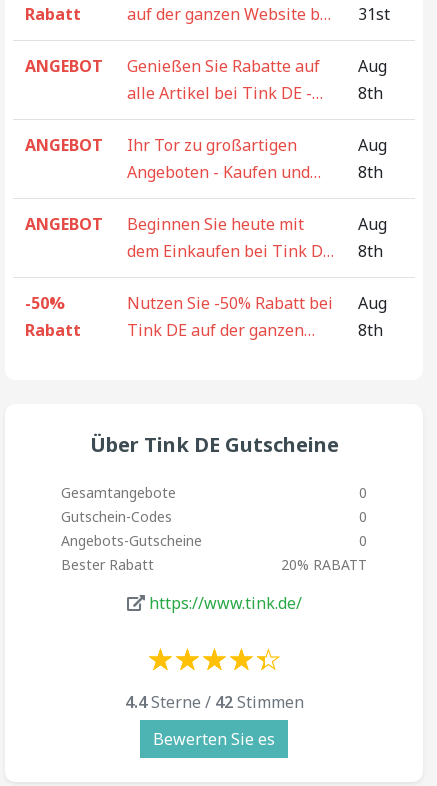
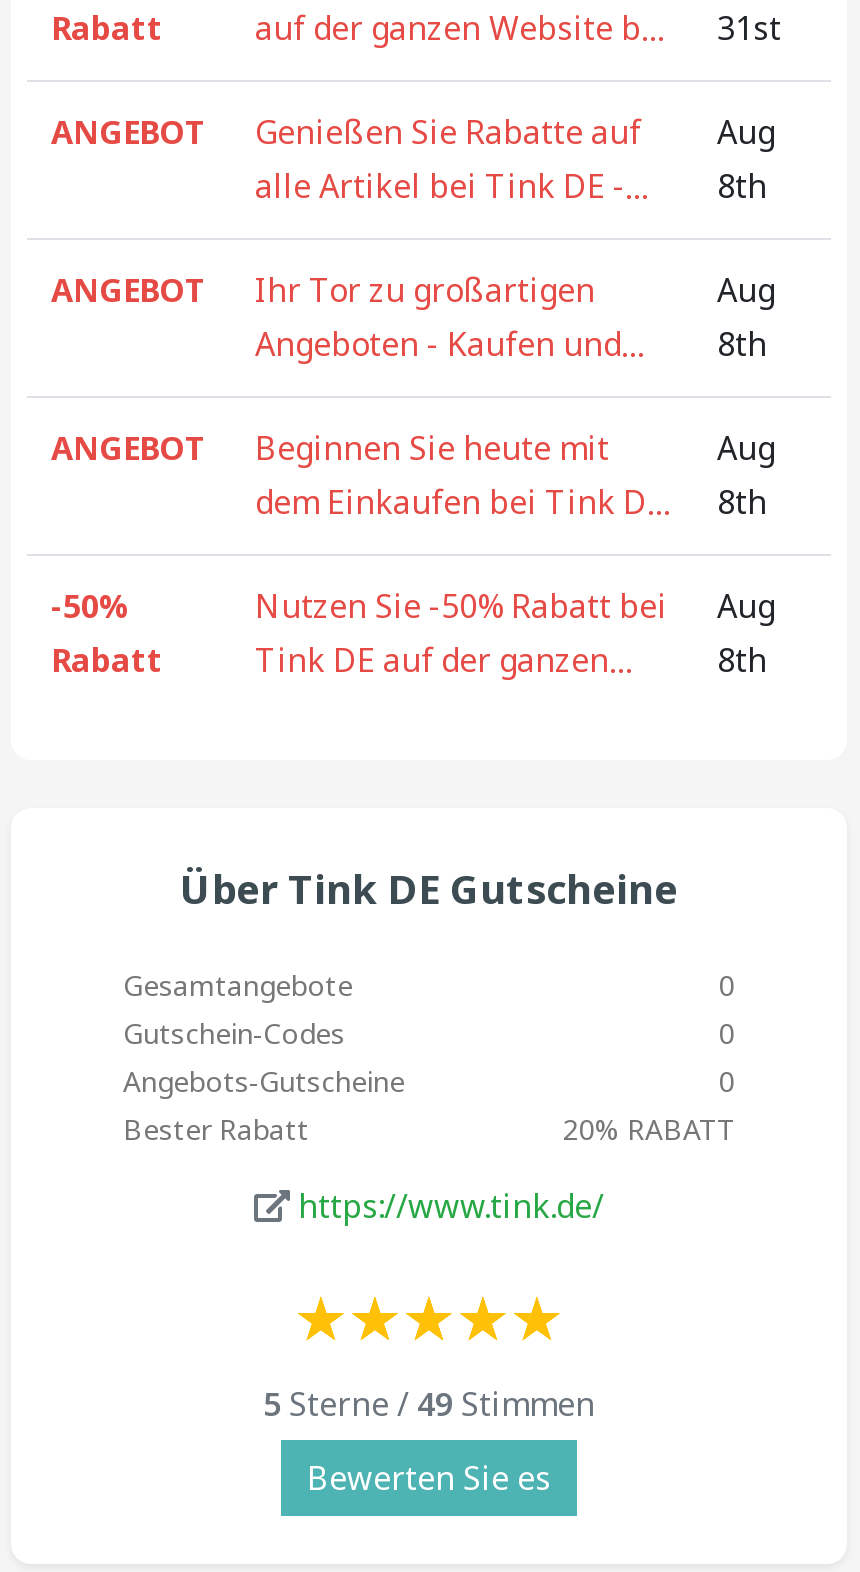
[124,691,303,713] 4.4 Sterne / 42 Stimmen -> [263,1383,595,1427] 5 Sterne / 49 Stimmen

